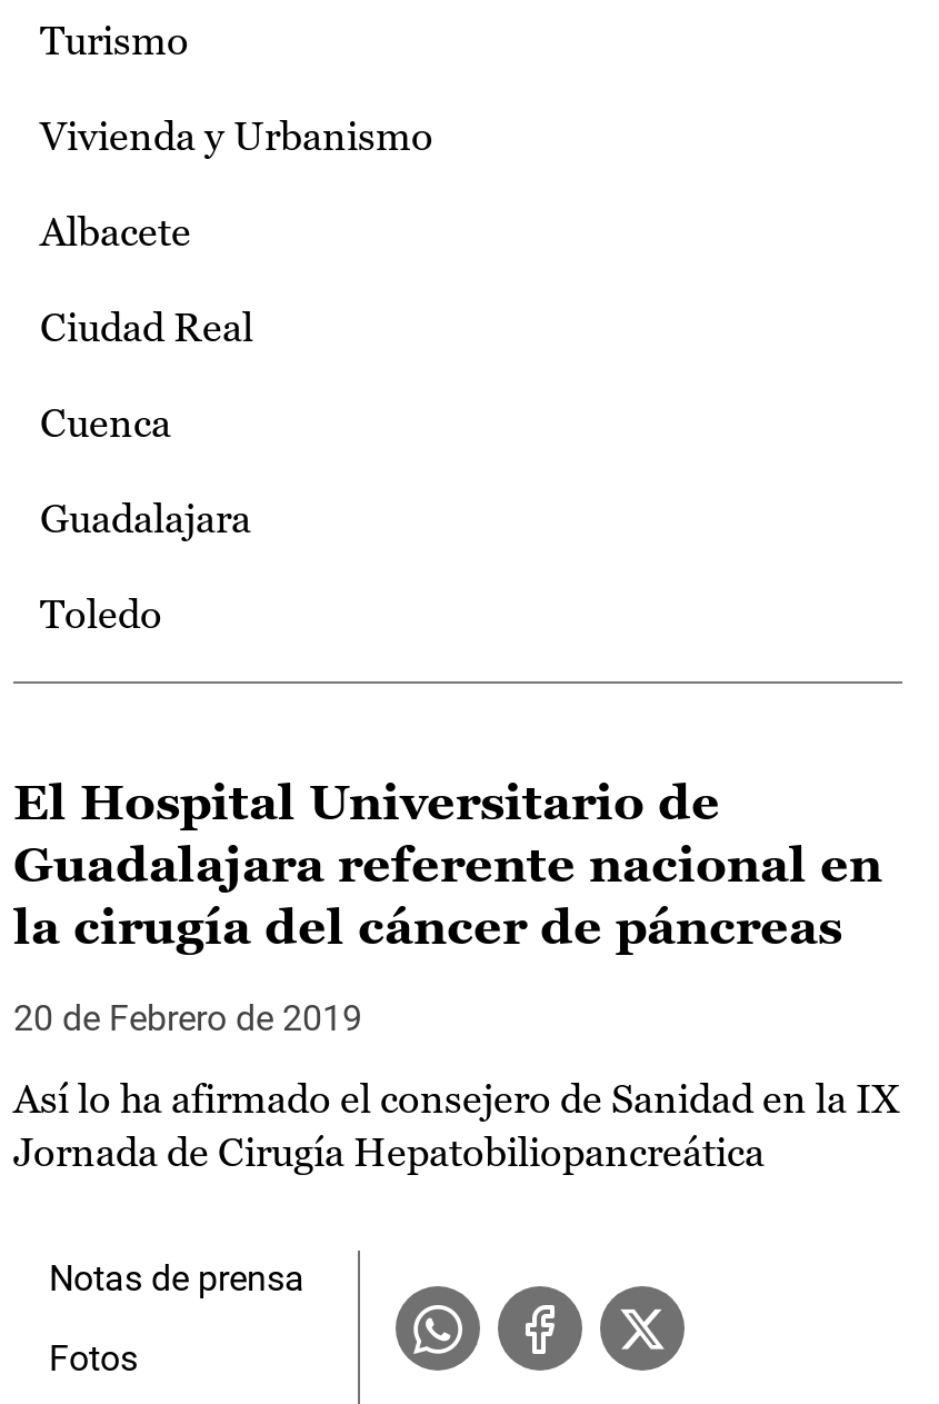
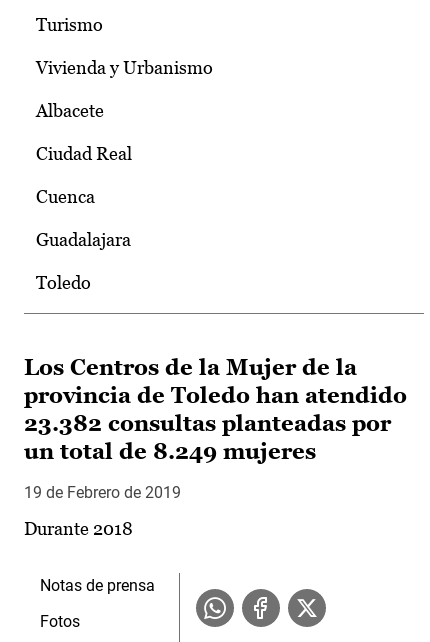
[13,775,882,955] El Hospital Universitario de | Guadalajara referente nacional en | la cirugía del cáncer de páncreas -> [24,355,407,464] Los Centros de la Mujer de la | provincia de Toledo han atendido | 23.382 consultas planteadas por | un total de 8.249 mujeres
[13,997,362,1040] 20 de Febrero de 2019 -> [24,483,181,502] 19 de Febrero de 2019
[13,1075,900,1175] Así lo ha afirmado el consejero de Sanidad en la IX | Jornada de Cirugía Hepatobiliopancreática -> [24,518,133,539] Durante 2018

